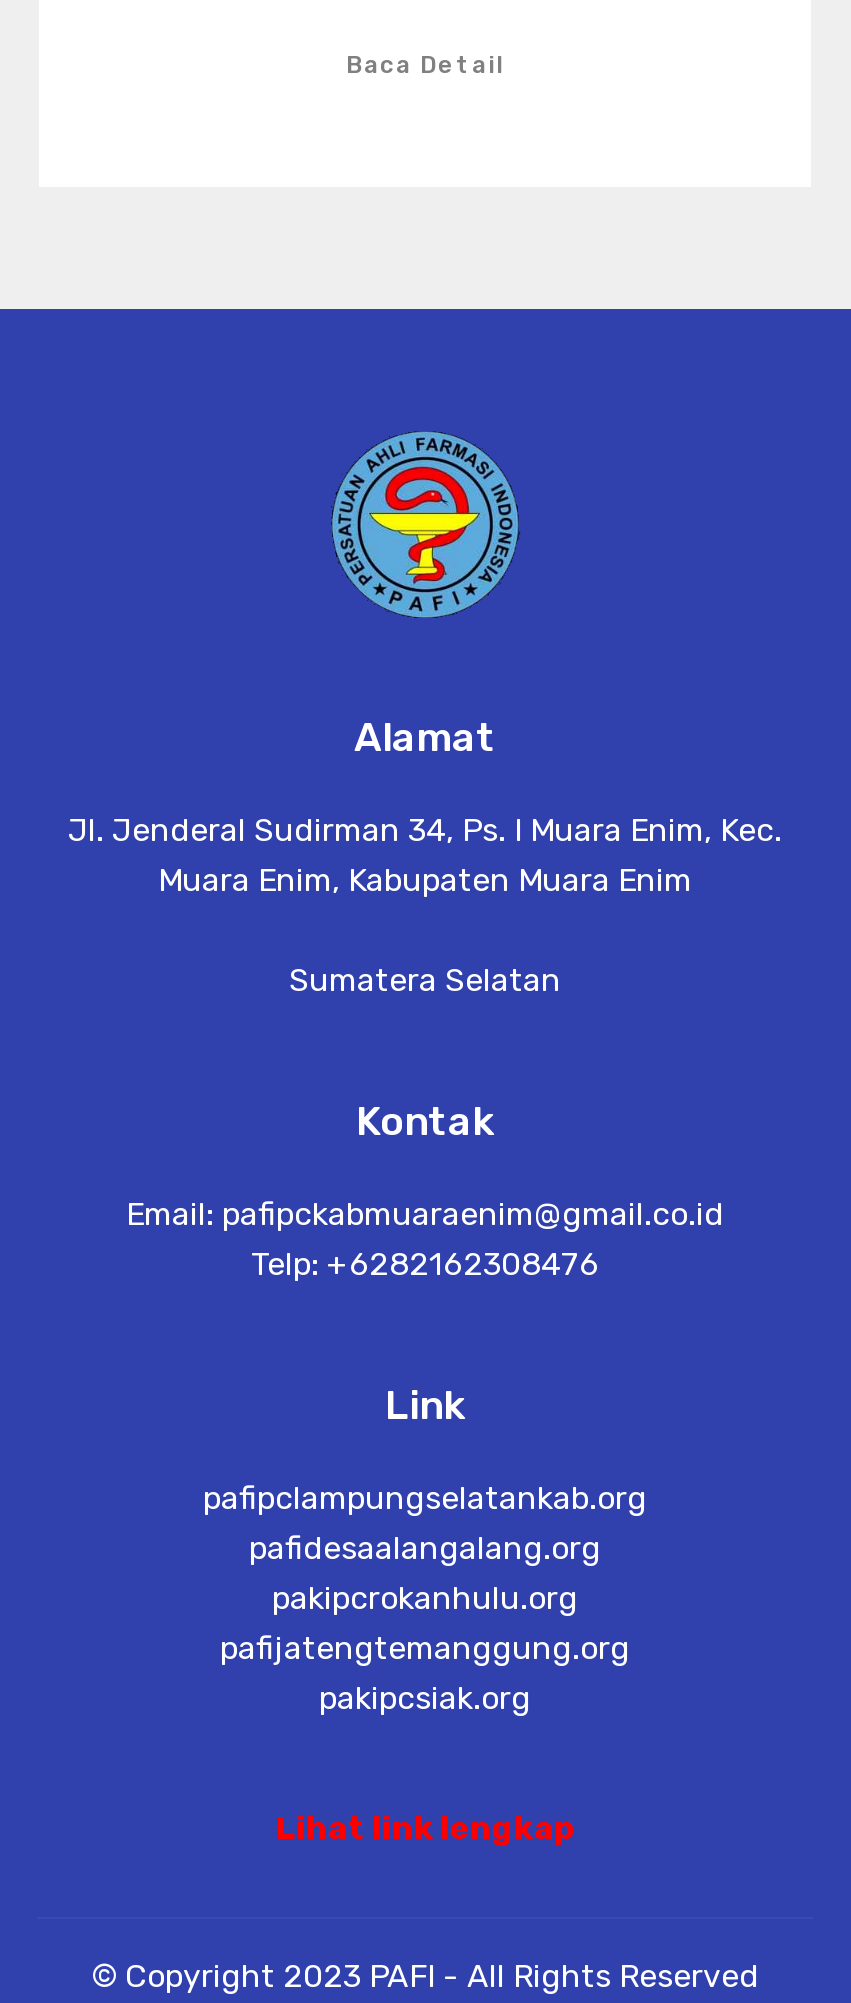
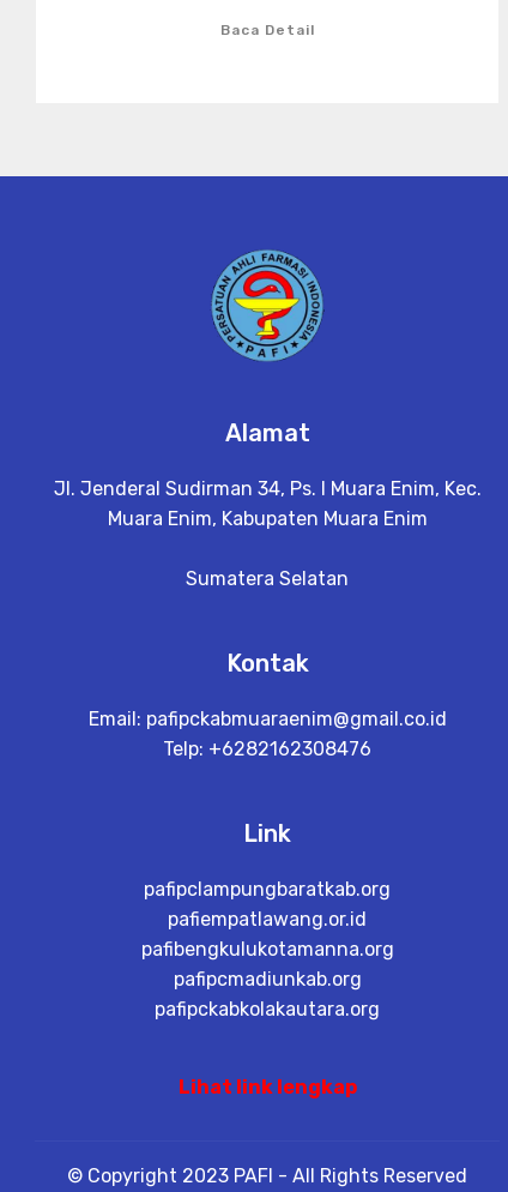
[203,1479,647,1717] pafipclampungselatankab.org | pafidesaalangalang.org | pakipcrokanhulu.org | pafijatengtemanggung.org | pakipcsiak.org -> [141,878,394,1021] pafipclampungbaratkab.org | pafiempatlawang.or.id | pafibengkulukotamanna.org | pafipcmadiunkab.org | pafipckabkolakautara.org

